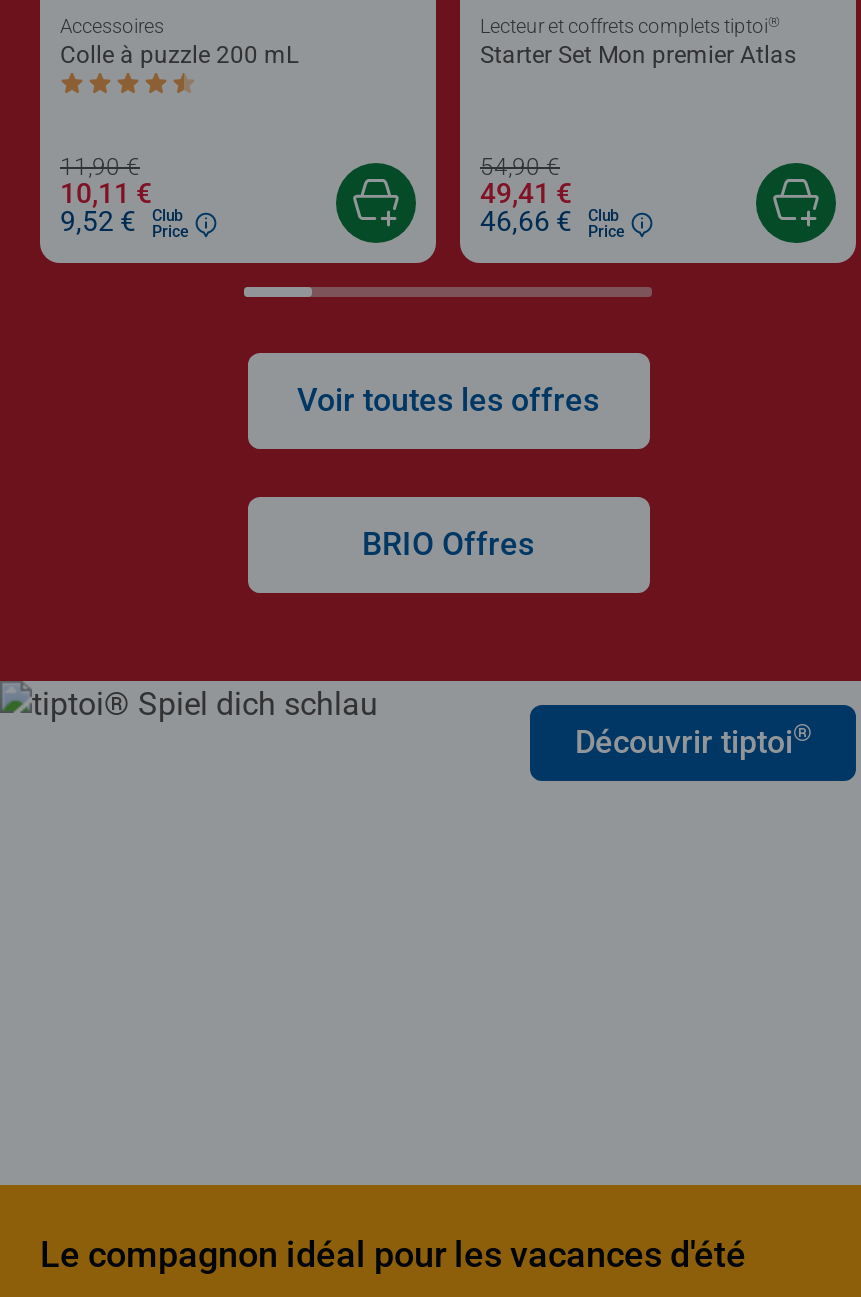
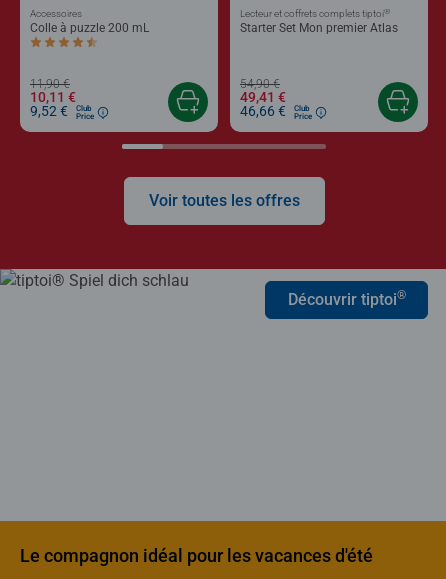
[362,526,534,564] BRIO Offres -> none

